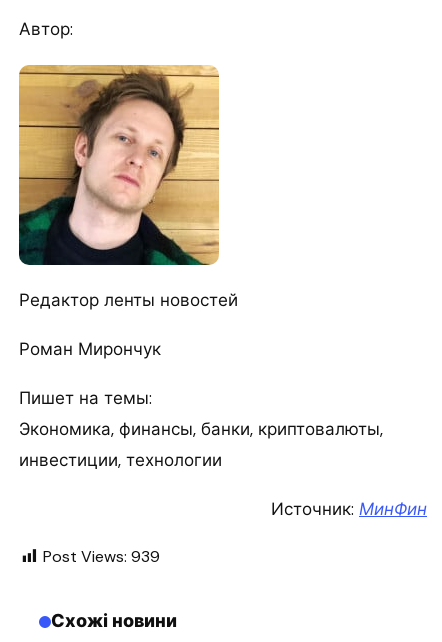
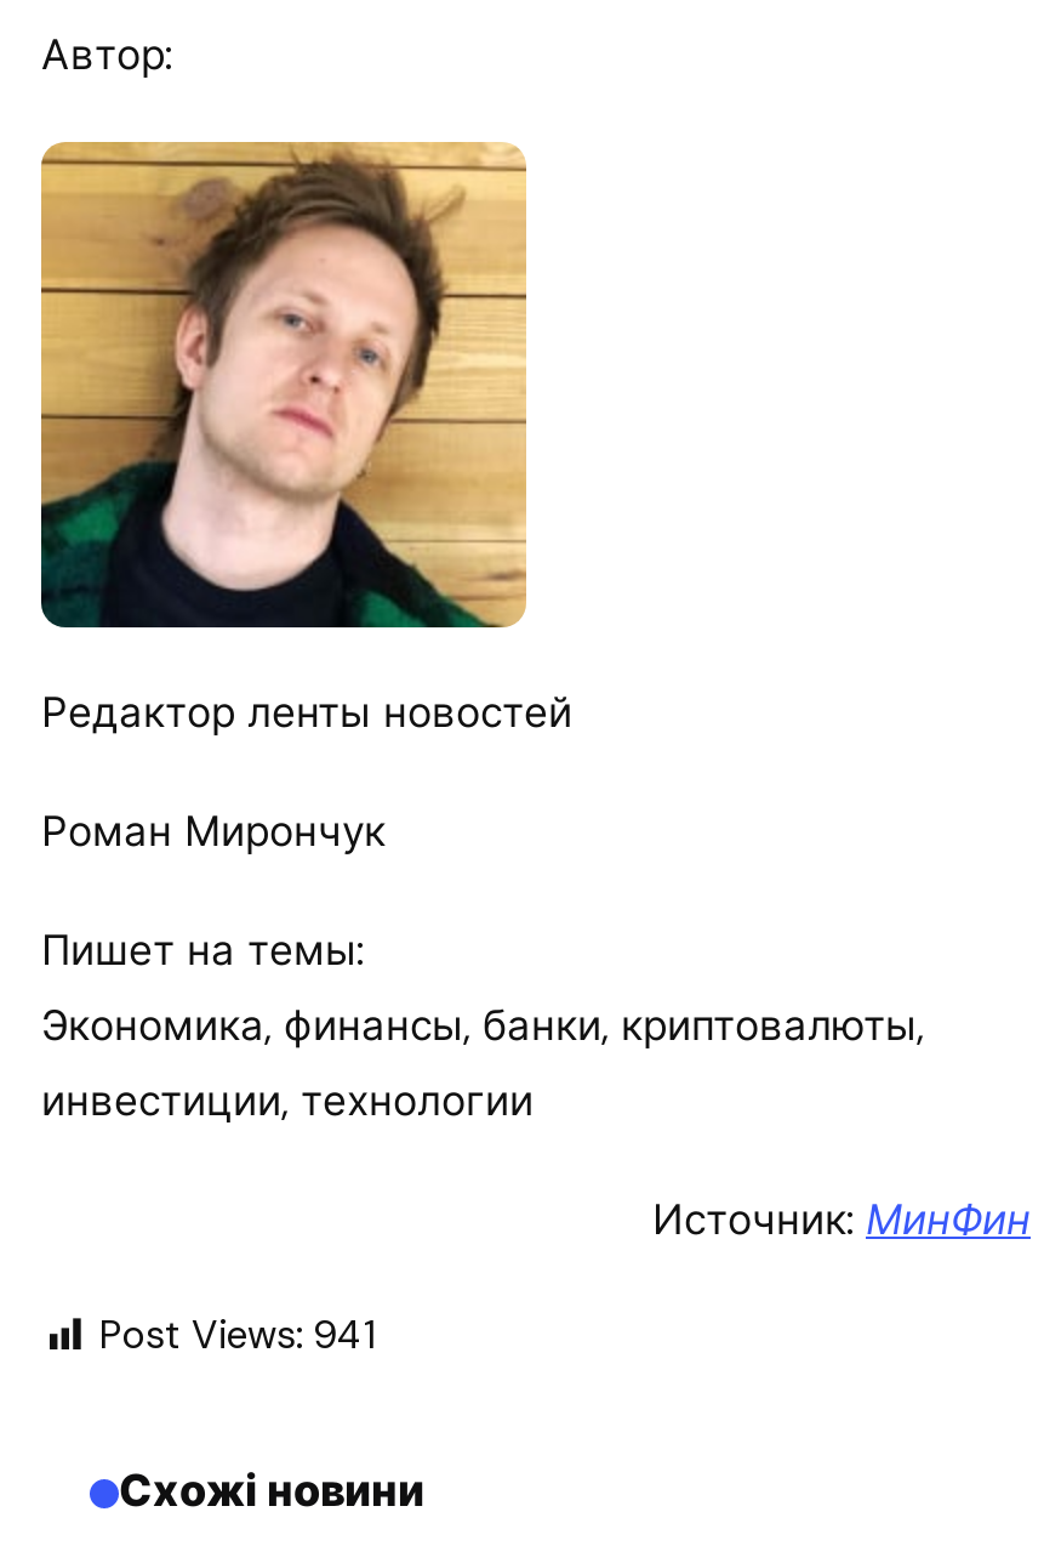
[43,546,160,567] Post Views: 939 -> [99,1309,376,1360] Post Views: 941

